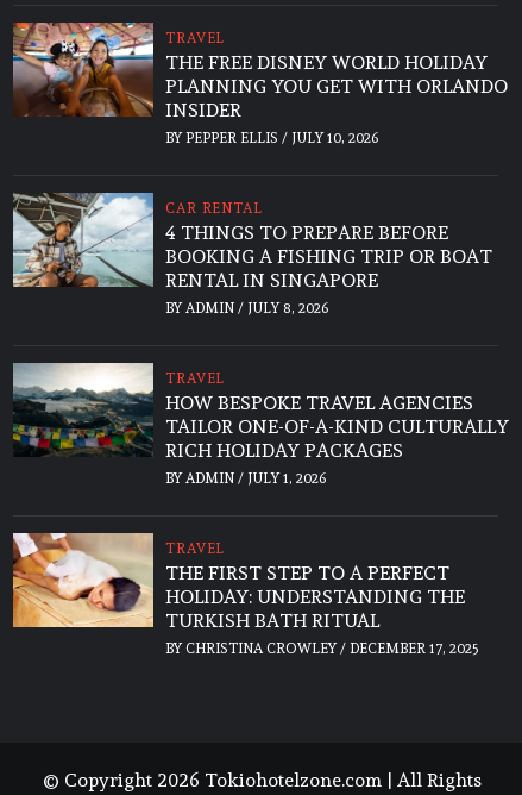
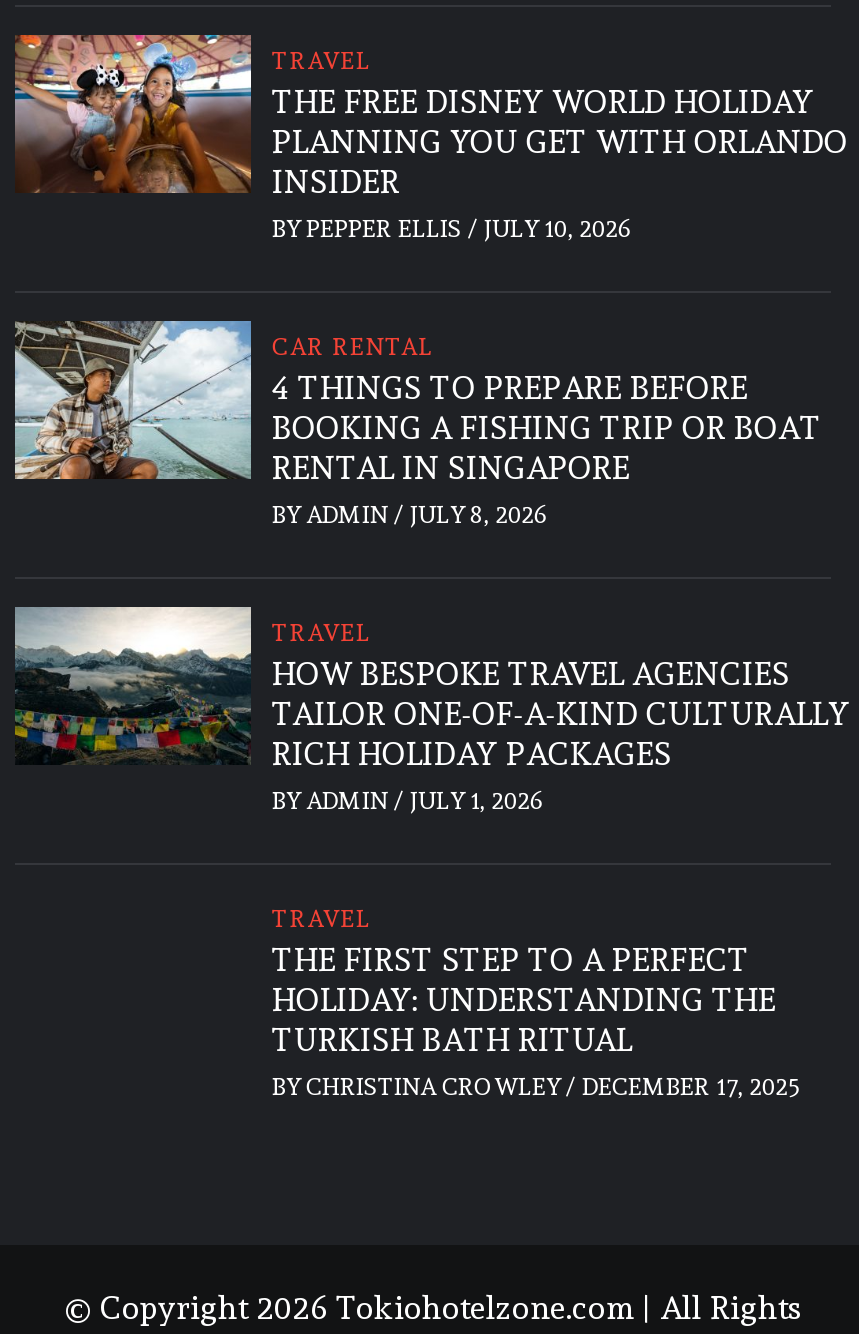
[12,532,155,628] [image] -> none

